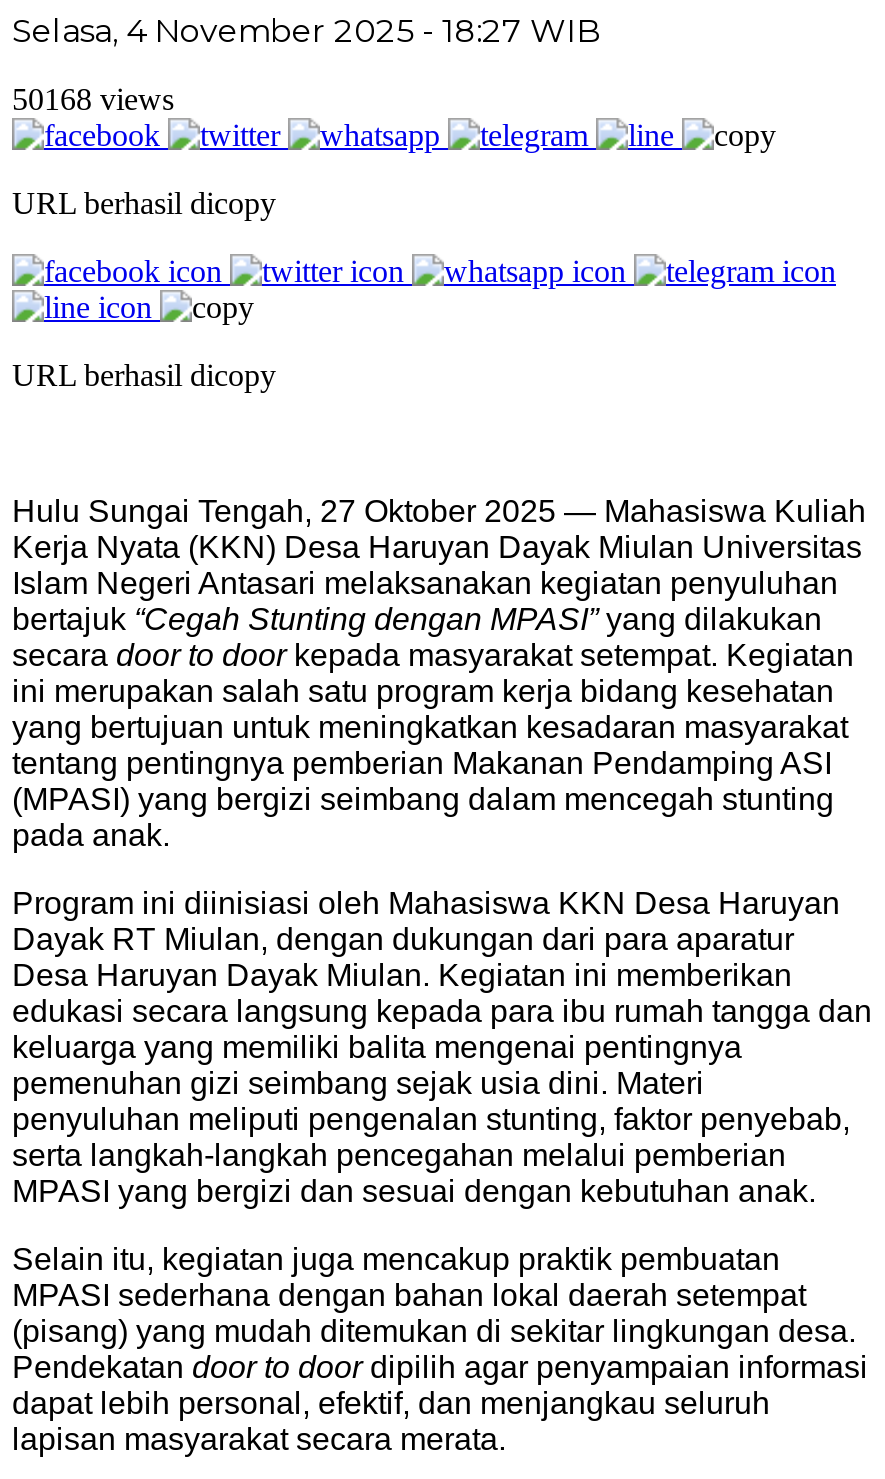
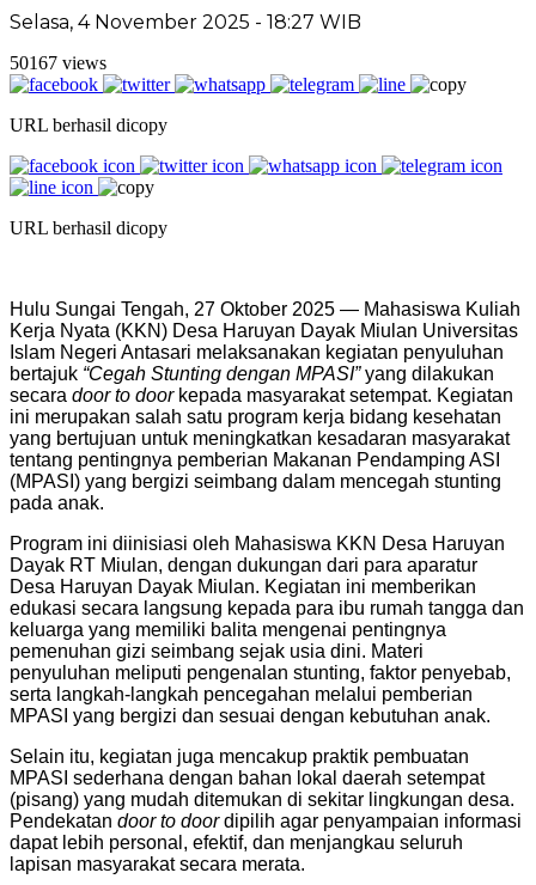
[12,82,174,116] 50168 views -> [10,53,106,73] 50167 views

